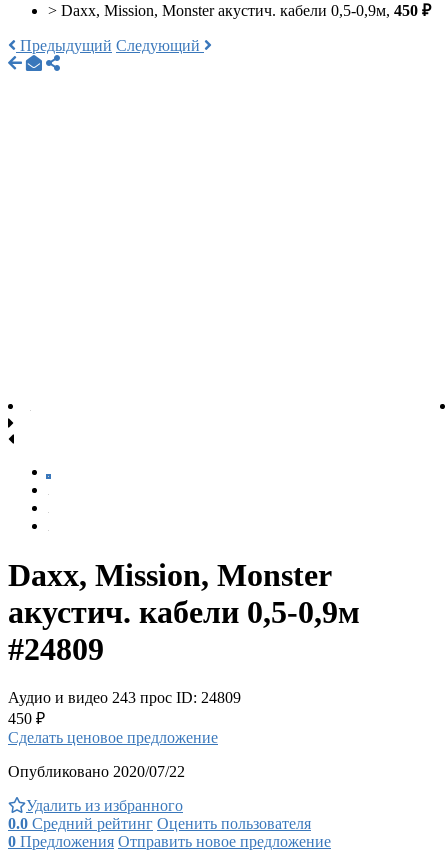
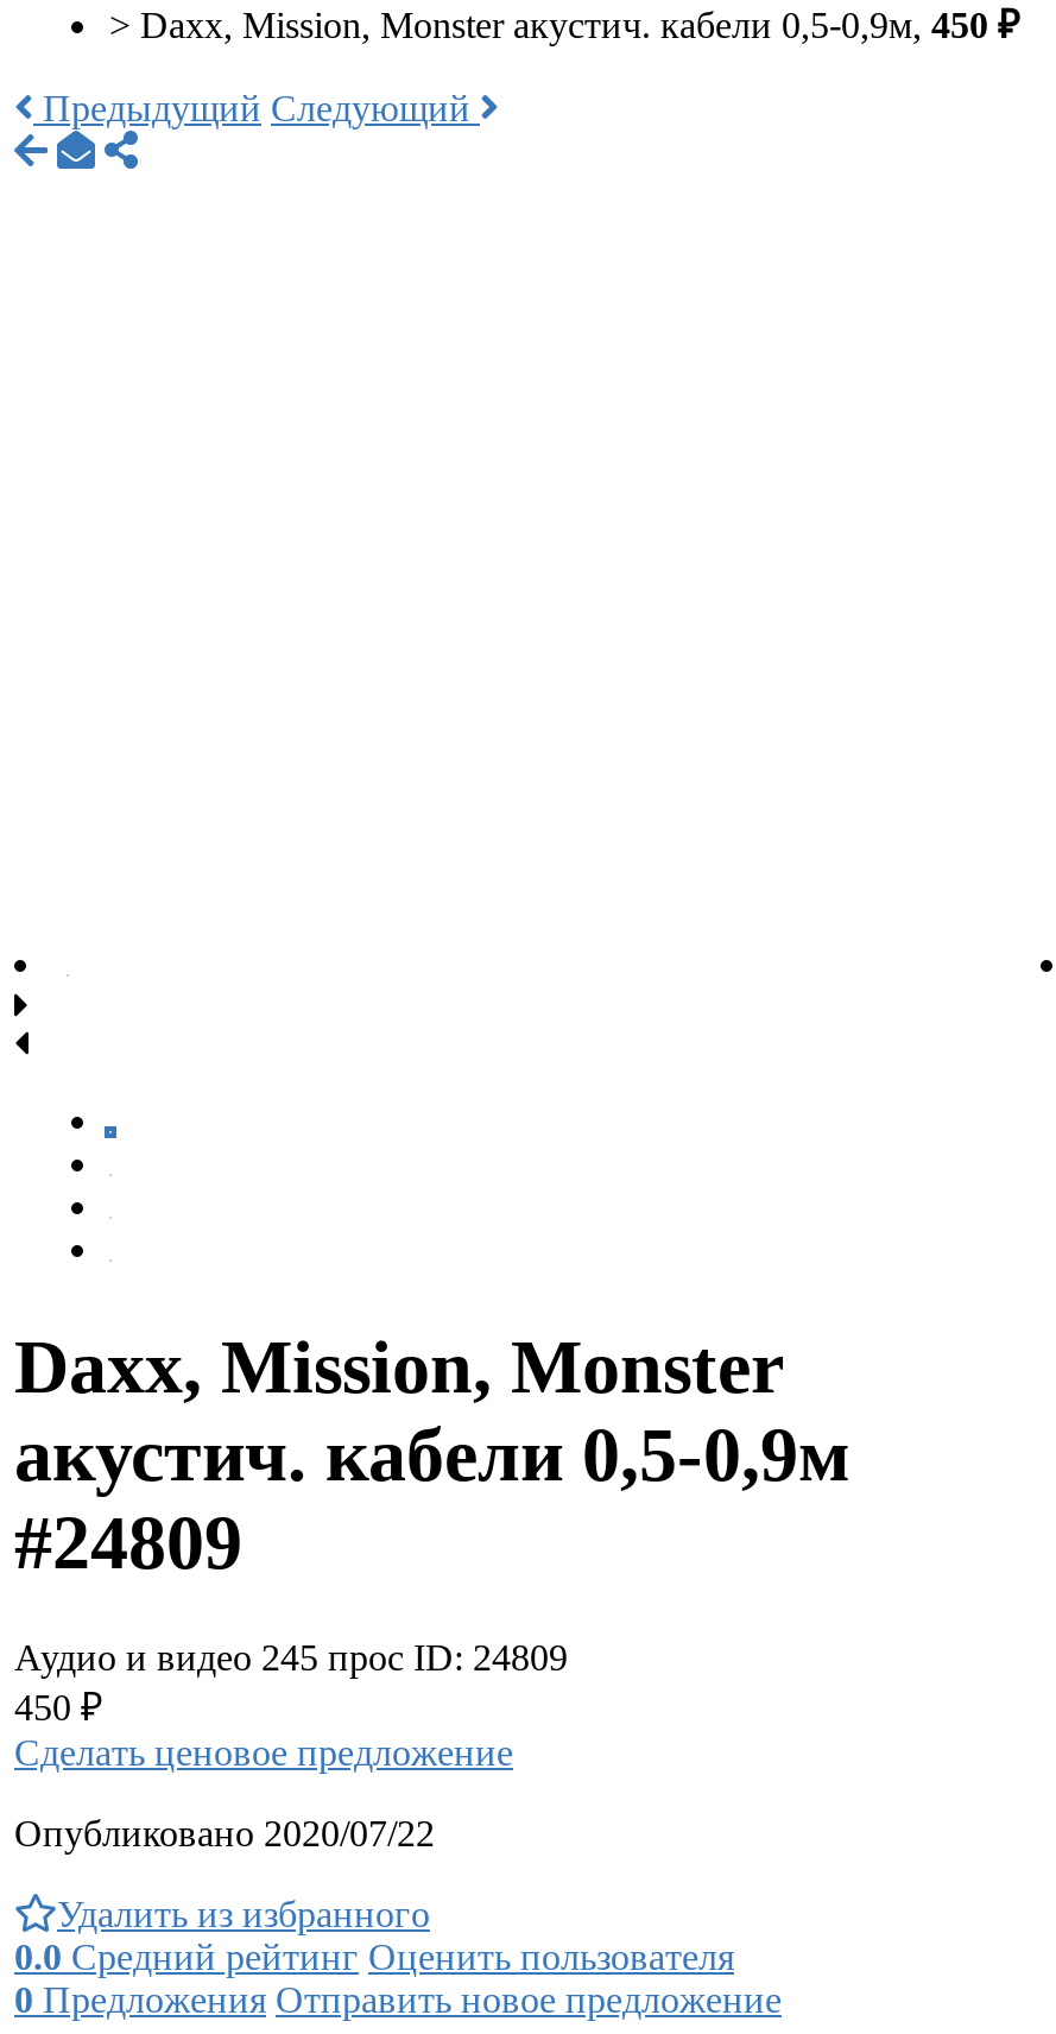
[8,689,241,706] Аудио и видео 243 прос ID: 24809 -> [14,1637,568,1678] Аудио и видео 245 прос ID: 24809

